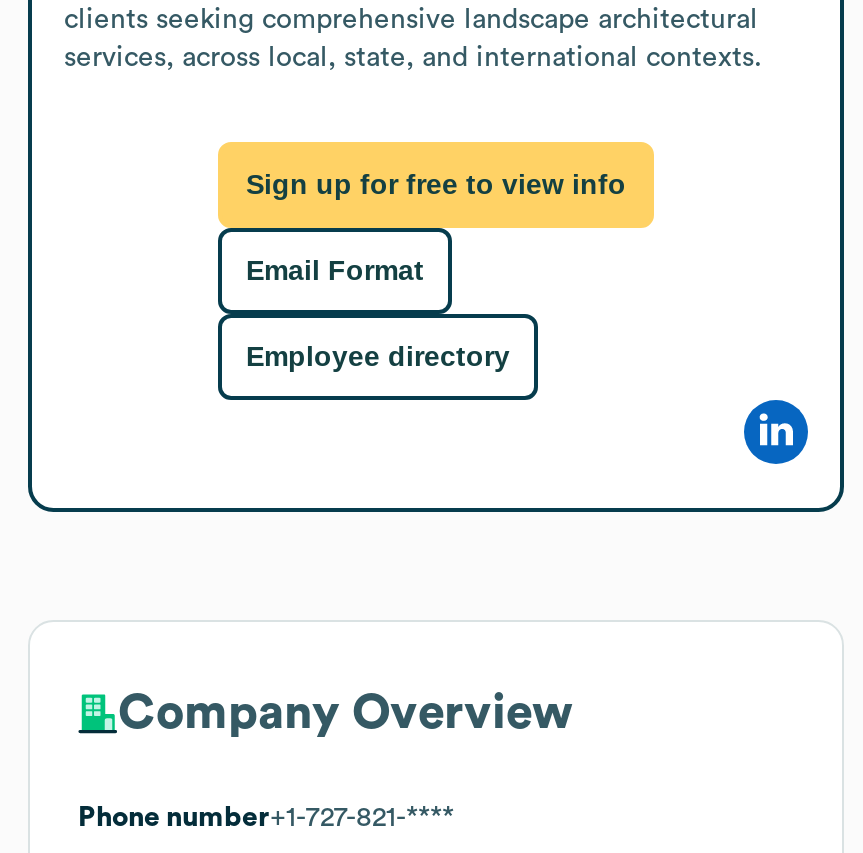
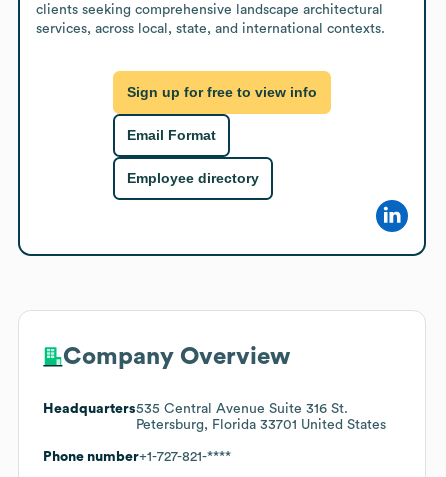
none -> [43,402,386,432] Headquarters535 Central Avenue Suite 316 St. | Petersburg, Florida 33701 United States

